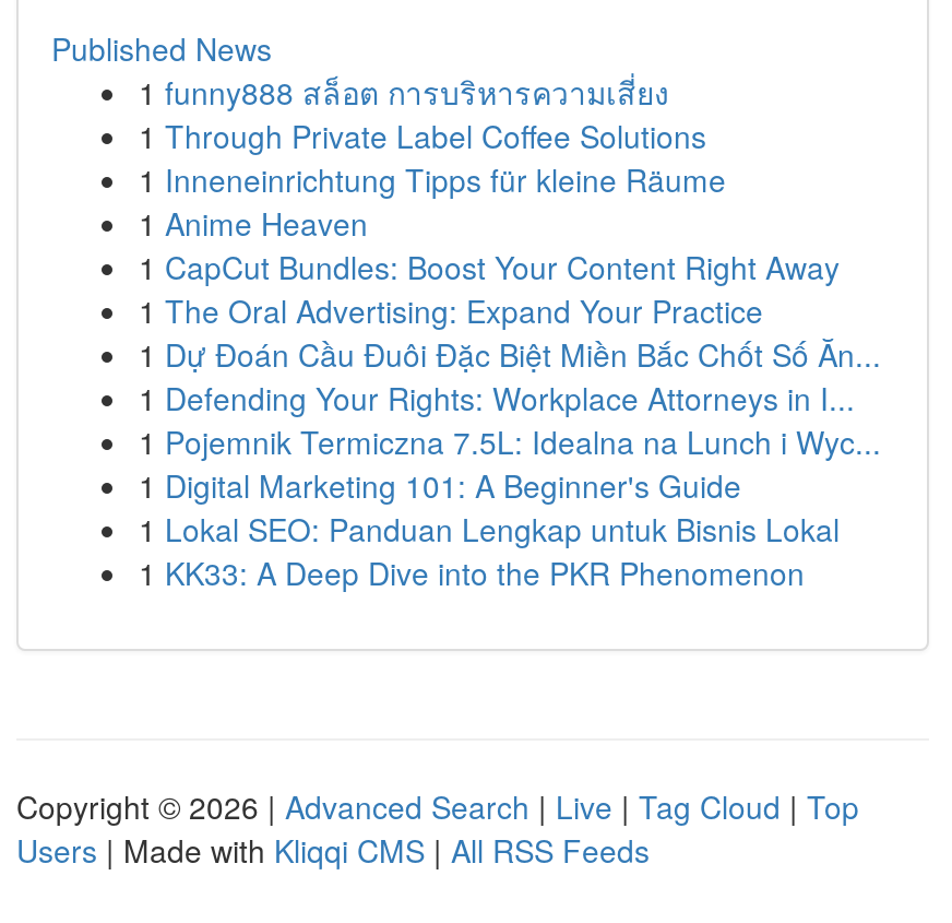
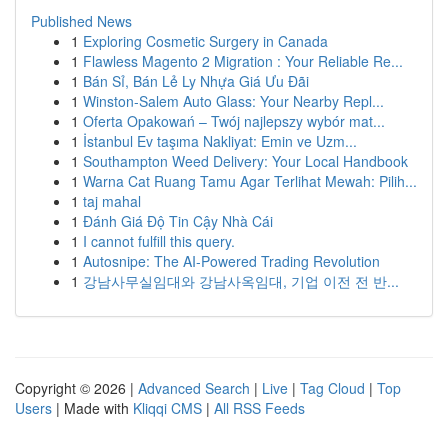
[139,70,881,594] 1 funny888 สล็อต การบริหารความเสี่ยง | 1 Through Private Label Coffee Solutions | 1 Inneneinrichtung Tipps für kleine Räume | 1 Anime Heaven | 1 CapCut Bundles: Boost Your Content Right Away | 1 The Oral Advertising: Expand Your Practice | 1 Dự Đoán Cầu Đuôi Đặc Biệt Miền Bắc Chốt Số Ăn... | 1 Defending Your Rights: Workplace Attorneys in I... | 1 Pojemnik Termiczna 7.5L: Idealna na Lunch i Wyc... | 1 Digital Marketing 101: A Beginner's Guide | 1 Lokal SEO: Panduan Lengkap untuk Bisnis Lokal | 1 KK33: A Deep Dive into the PKR Phenomenon -> [71,31,417,291] 1 Exploring Cosmetic Surgery in Canada | 1 Flawless Magento 2 Migration : Your Reliable Re... | 1 Bán Sỉ, Bán Lẻ Ly Nhựa Giá Ưu Đãi | 1 Winston-Salem Auto Glass: Your Nearby Repl... | 1 Oferta Opakowań – Twój najlepszy wybór mat... | 1 İstanbul Ev taşıma Nakliyat: Emin ve Uzm... | 1 Southampton Weed Delivery: Your Local Handbook | 1 Warna Cat Ruang Tamu Agar Terlihat Mewah: Pilih... | 1 taj mahal | 1 Đánh Giá Độ Tin Cậy Nhà Cái | 1 I cannot fulfill this query. | 1 Autosnipe: The AI-Powered Trading Revolution | 1 강남사무실임대와 강남사옥임대, 기업 이전 전 반...

